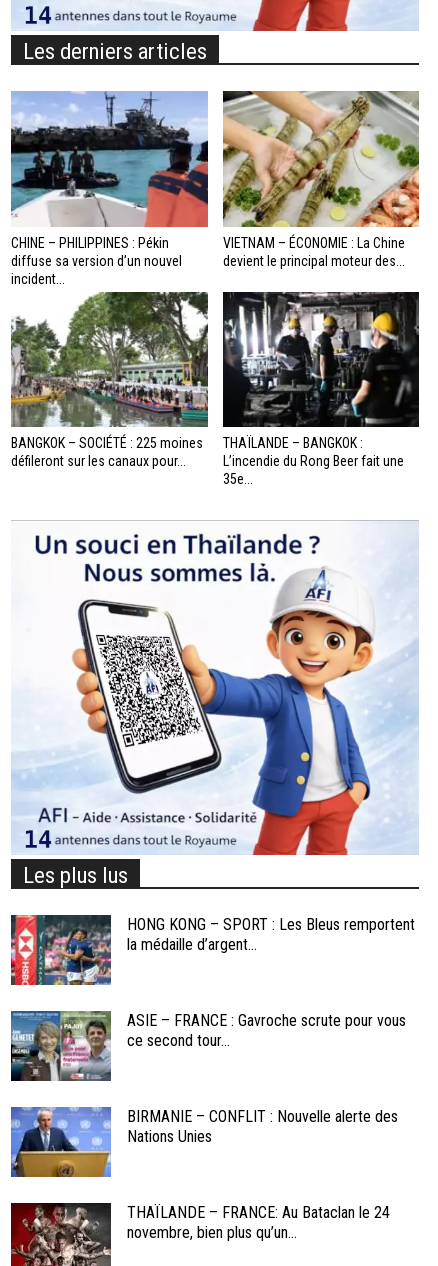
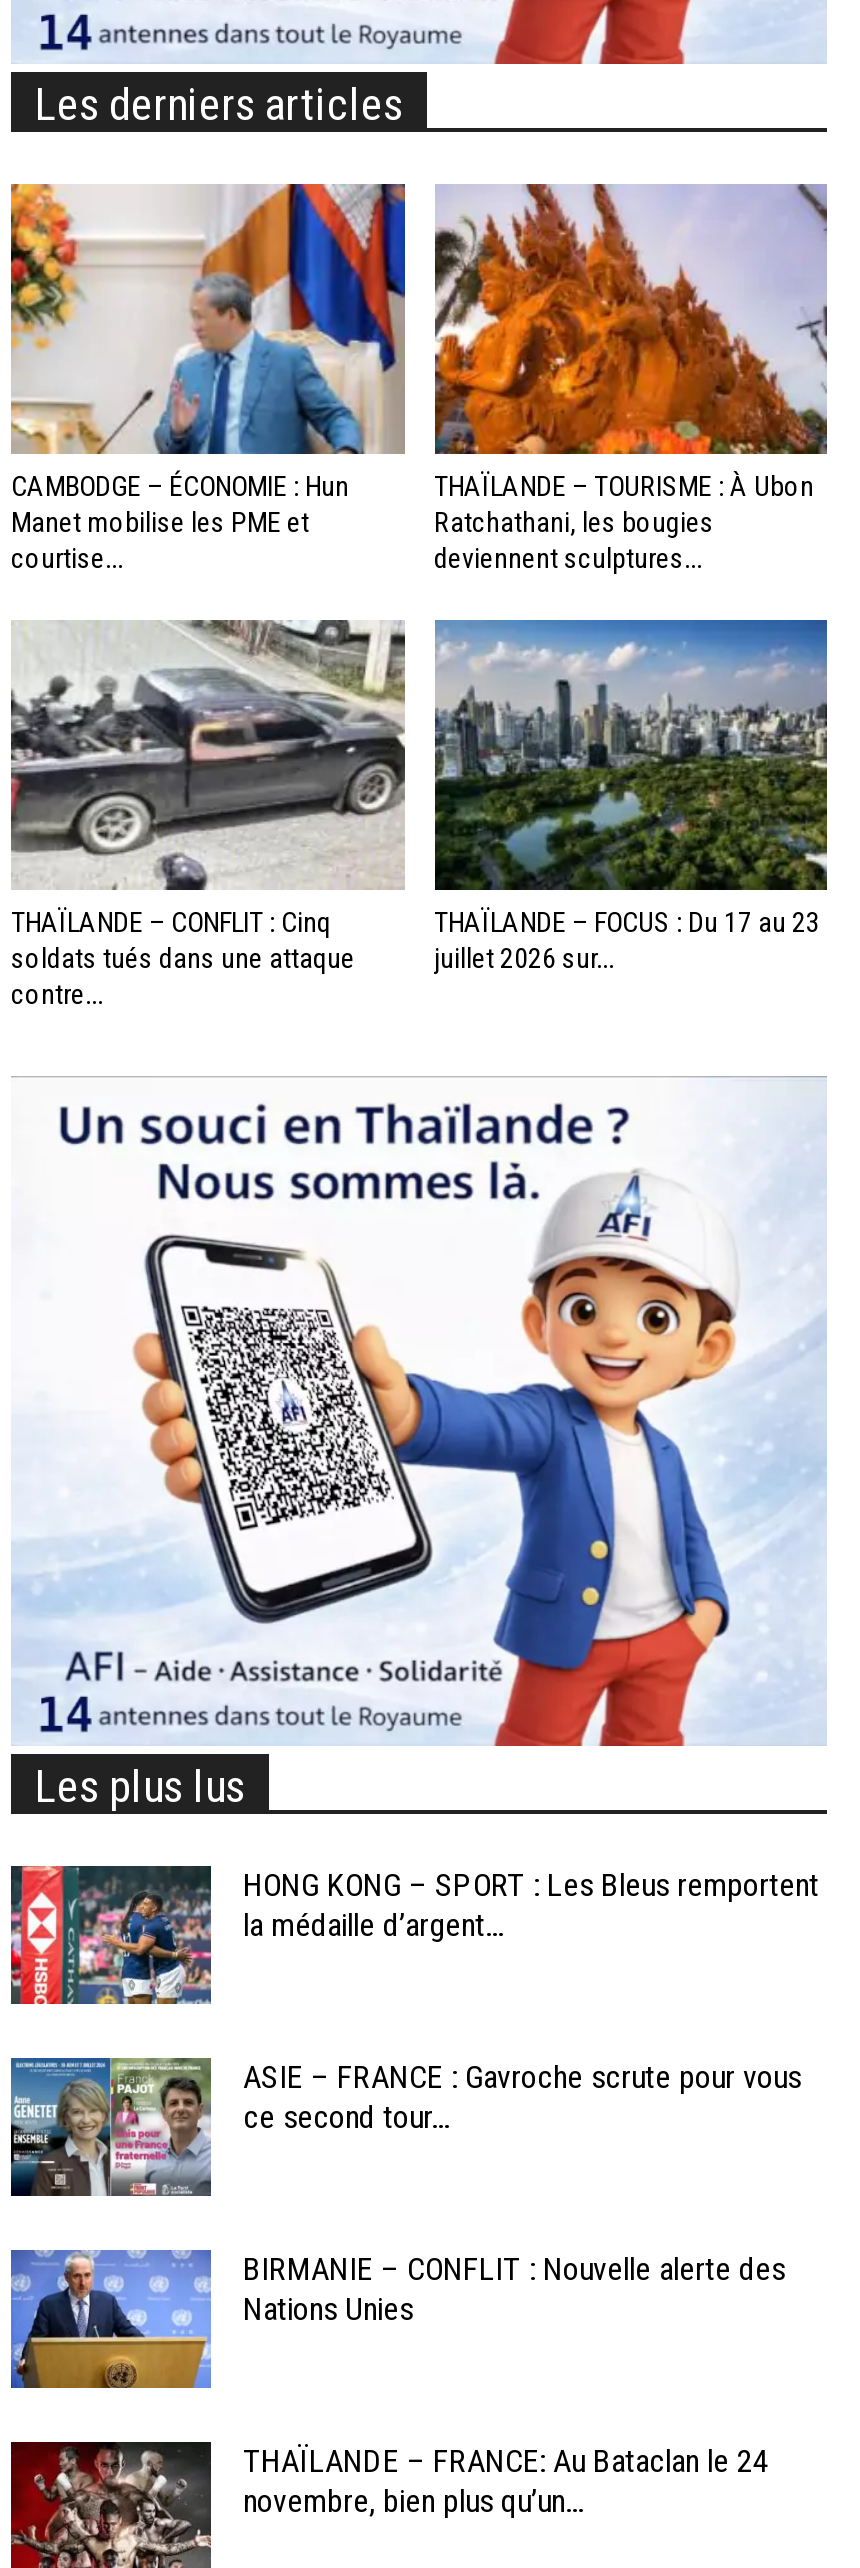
[10,90,208,287] [image] | CHINE – PHILIPPINES : Pékin | diffuse sa version d’un nouvel | incident... -> [9,182,407,573] [image] | CAMBODGE – ÉCONOMIE : Hun | Manet mobilise les PME et | courtise...
[222,90,420,269] [image] | VIETNAM – ÉCONOMIE : La Chine | devient le principal moteur des... -> [433,184,829,573] [image] | THAÏLANDE – TOURISME : À Ubon | Ratchathani, les bougies | deviennent sculptures...
[11,291,209,469] [image] | BANGKOK – SOCIÉTÉ : 225 moines | défileront sur les canaux pour... -> [11,620,405,1010] [image] | THAÏLANDE – CONFLIT : Cinq | soldats tués dans une attaque | contre...
[222,291,420,487] [image] | THAÏLANDE – BANGKOK : | L’incendie du Rong Beer fait une | 35e... -> [433,618,829,974] [image] | THAÏLANDE – FOCUS : Du 17 au 23 | juillet 2026 sur...

